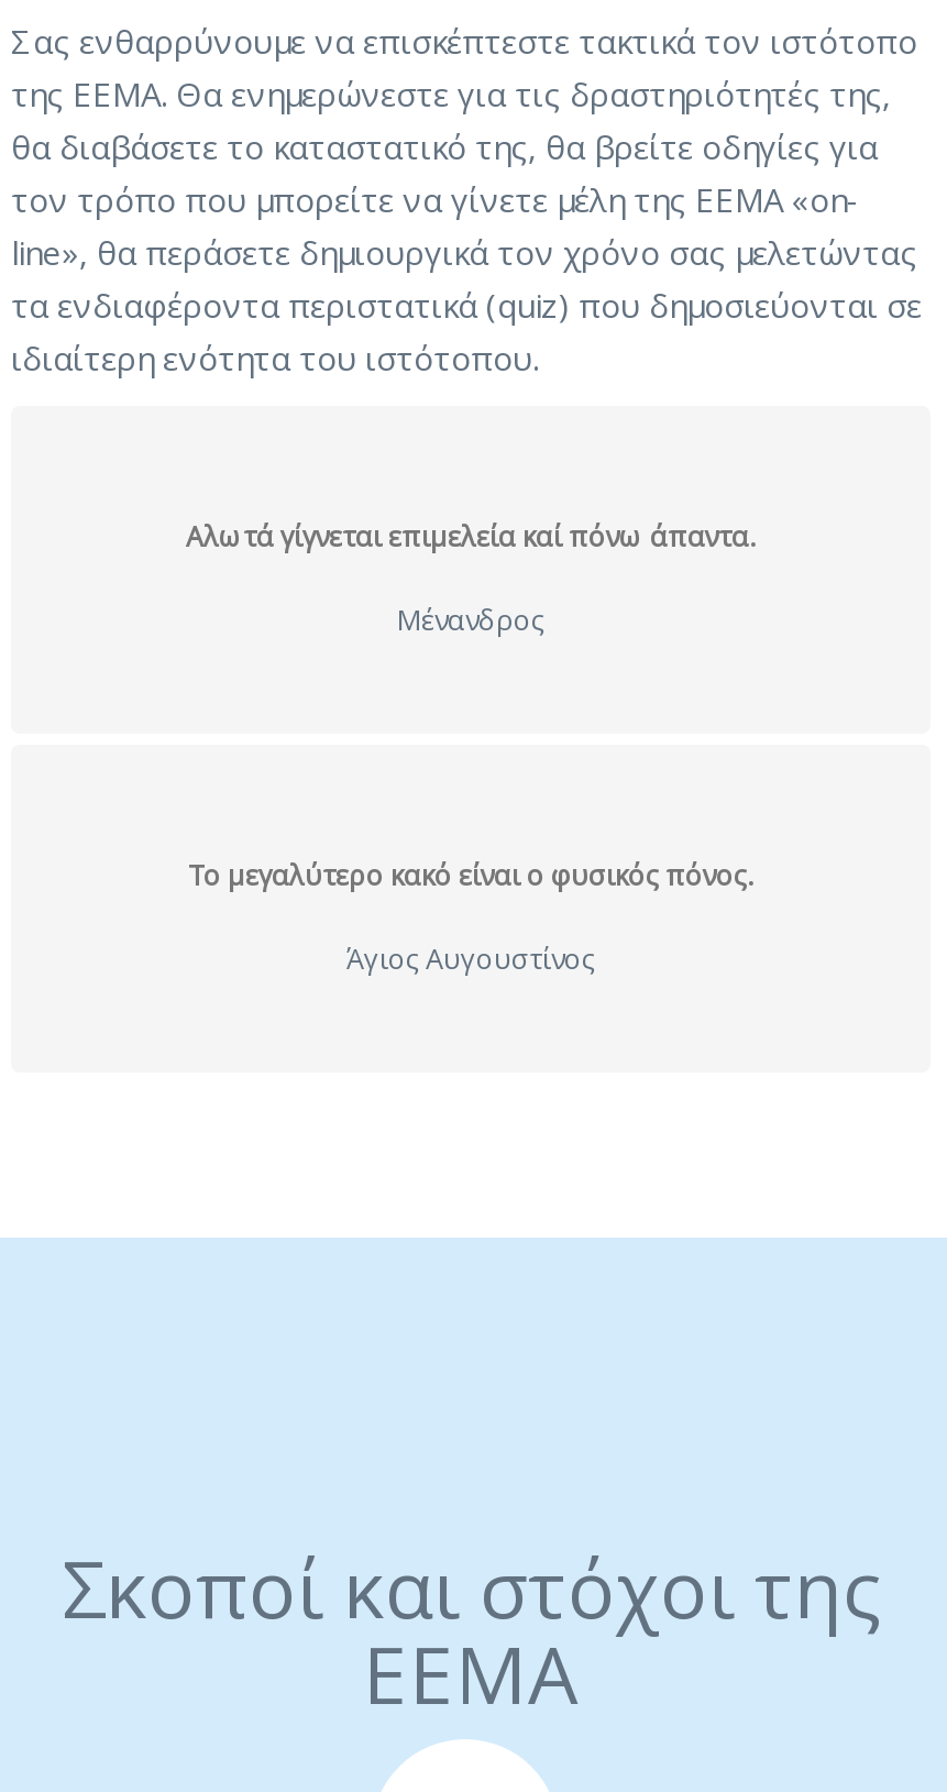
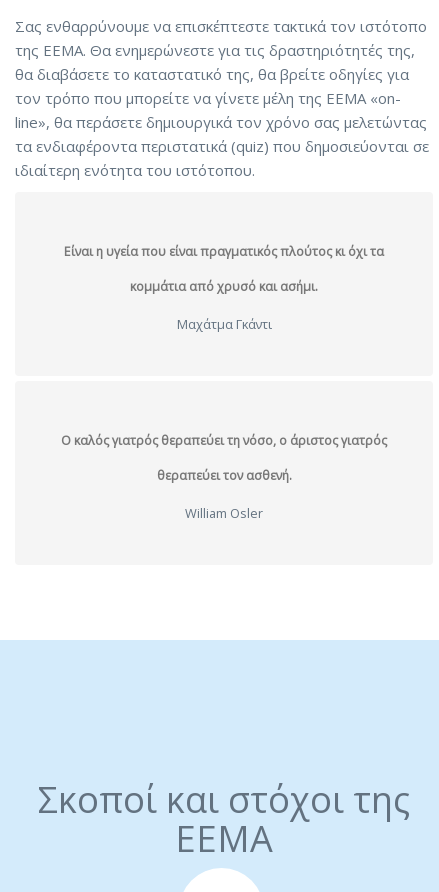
[186,518,756,639] Αλωτά γίγνεται επιμελεία καί πόνω άπαντα. | Μένανδρος -> [64,243,384,333] Είναι η υγεία που είναι πραγματικός πλούτος κι όχι τα | κομμάτια από χρυσό και ασήμι. | Μαχάτμα Γκάντι
[188,857,753,978] Το μεγαλύτερο κακό είναι ο φυσικός πόνος. | Άγιος Αυγουστίνος -> [61,432,387,522] Ο καλός γιατρός θεραπεύει τη νόσο, ο άριστος γιατρός | θεραπεύει τον ασθενή. | William Osler

